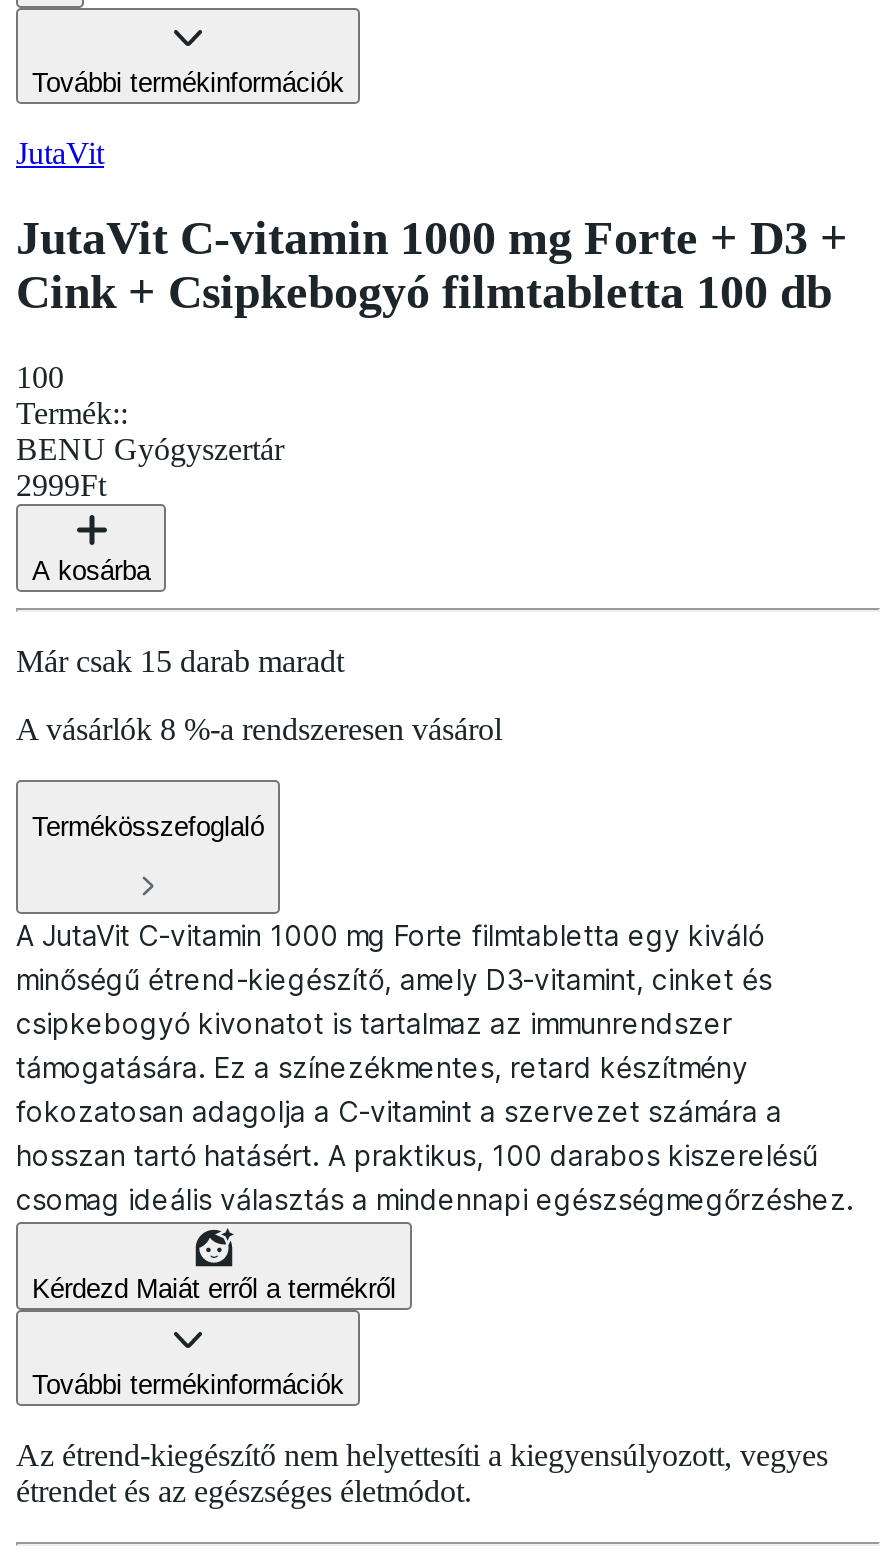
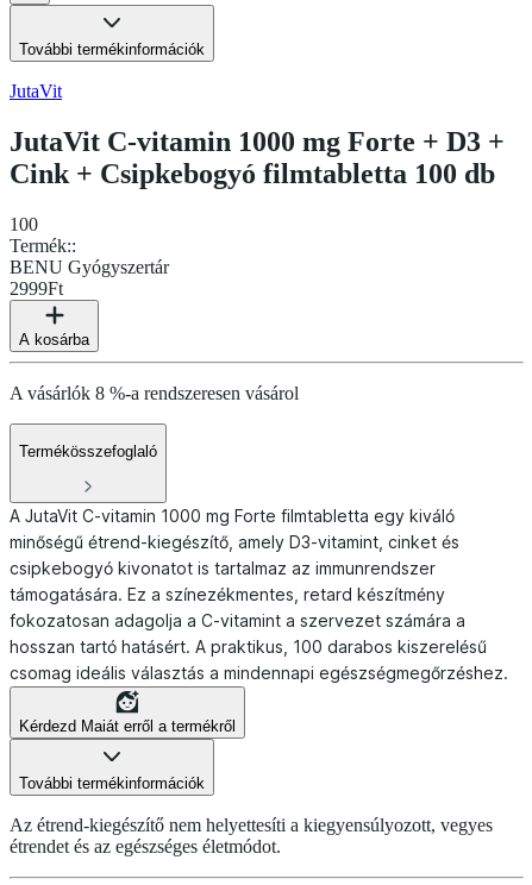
[16,644,344,678] Már csak 15 darab maradt -> none

